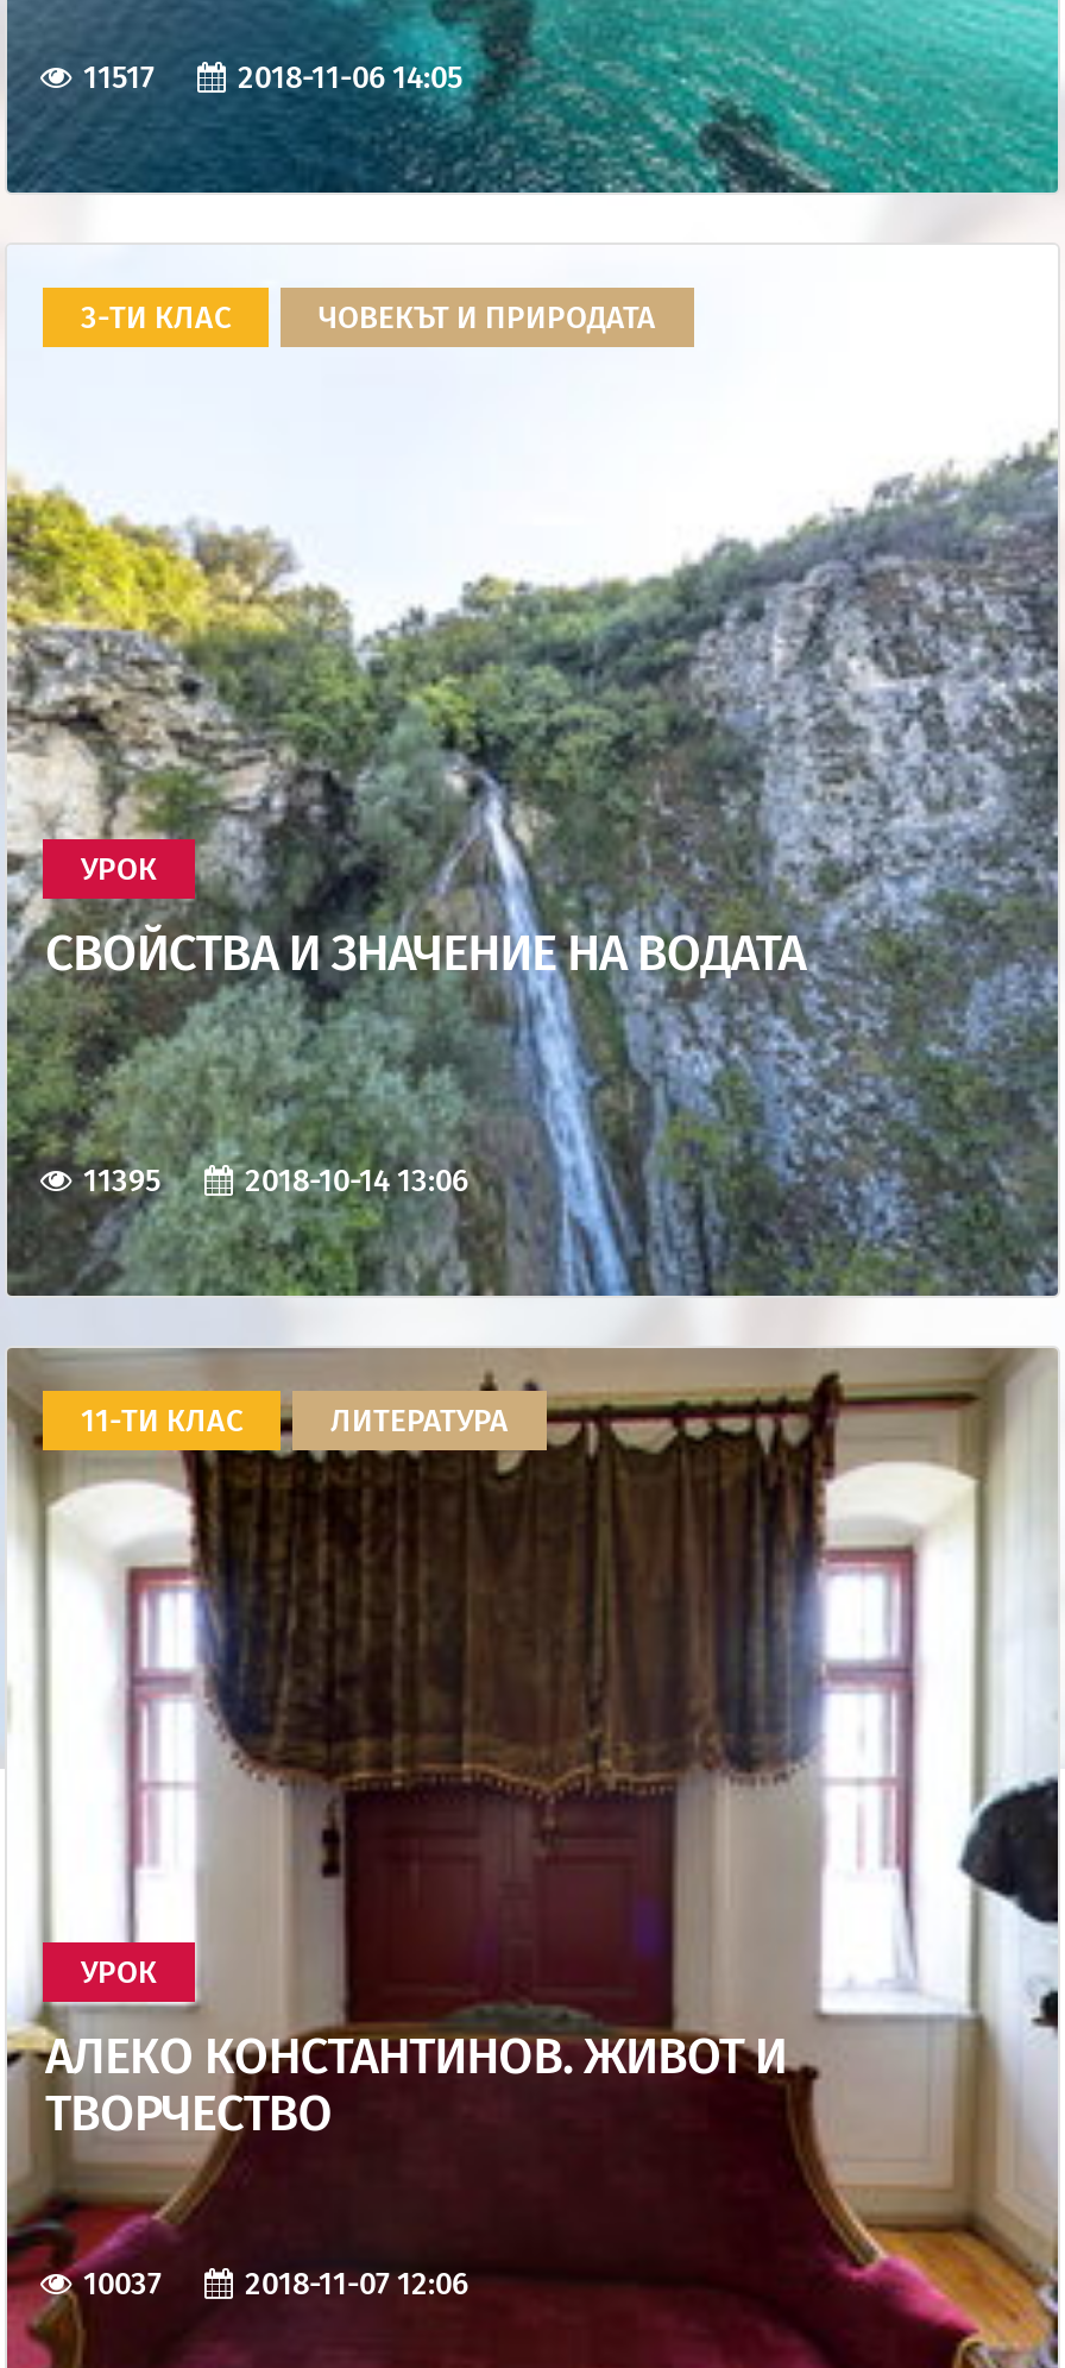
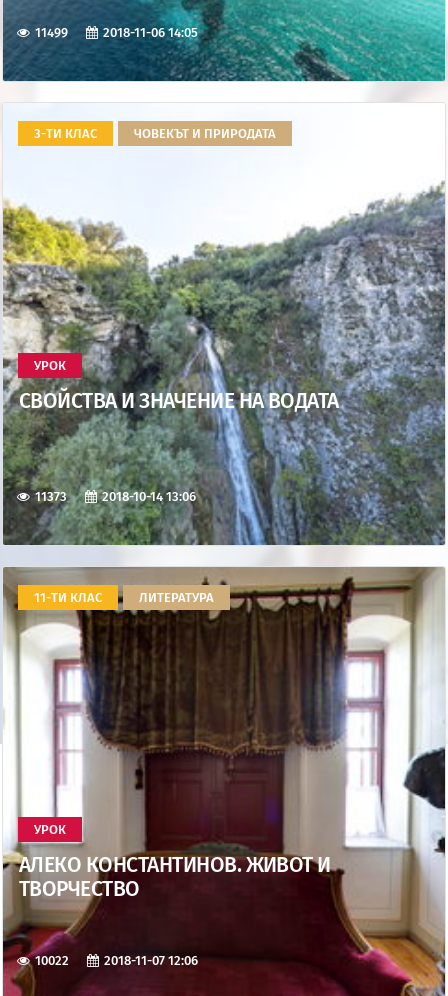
[83,58,155,94] 11517 -> [35,24,68,39] 11499
[83,1161,162,1197] 11395 -> [35,488,67,503] 11373
[83,2265,162,2300] 10037 -> [35,952,69,967] 10022

